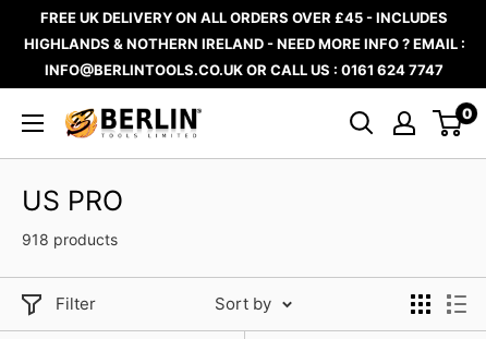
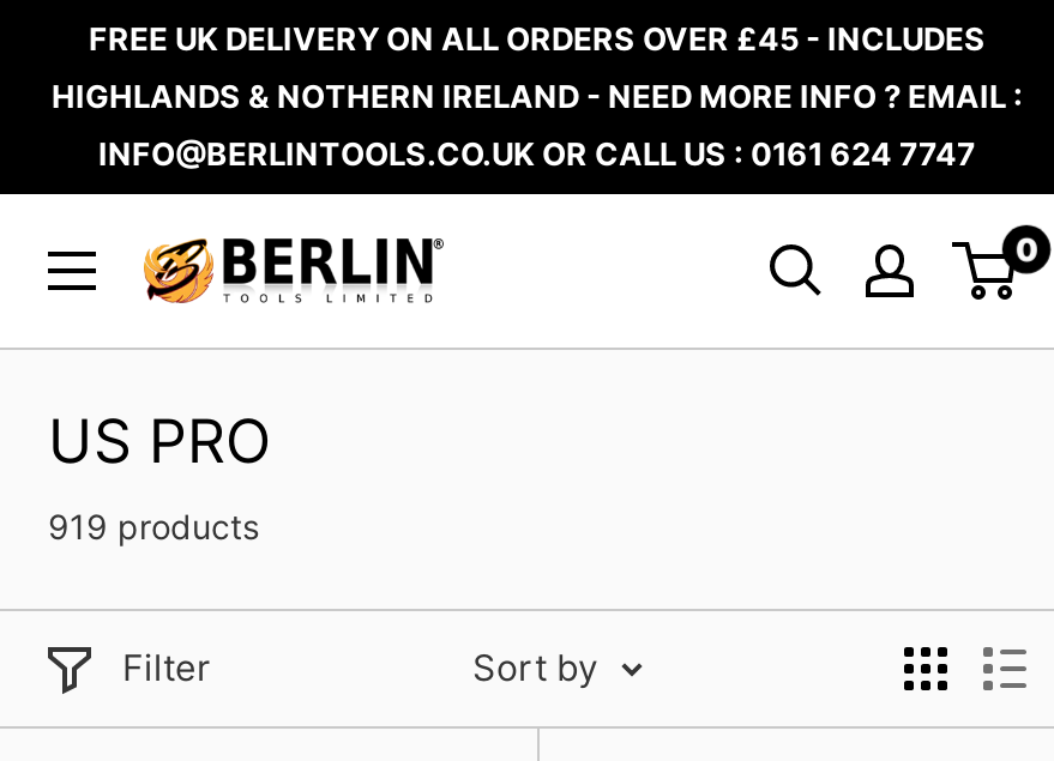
[22,230,118,249] 918 products -> [48,506,259,546] 919 products

